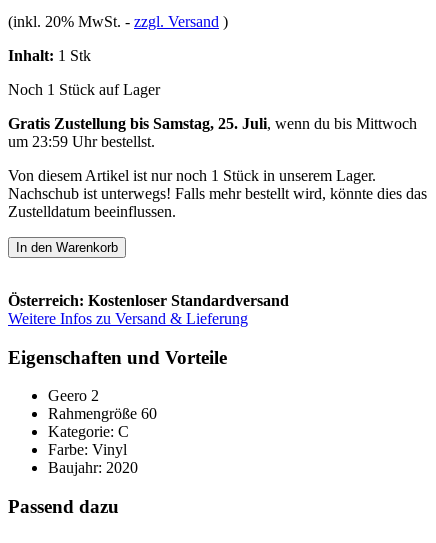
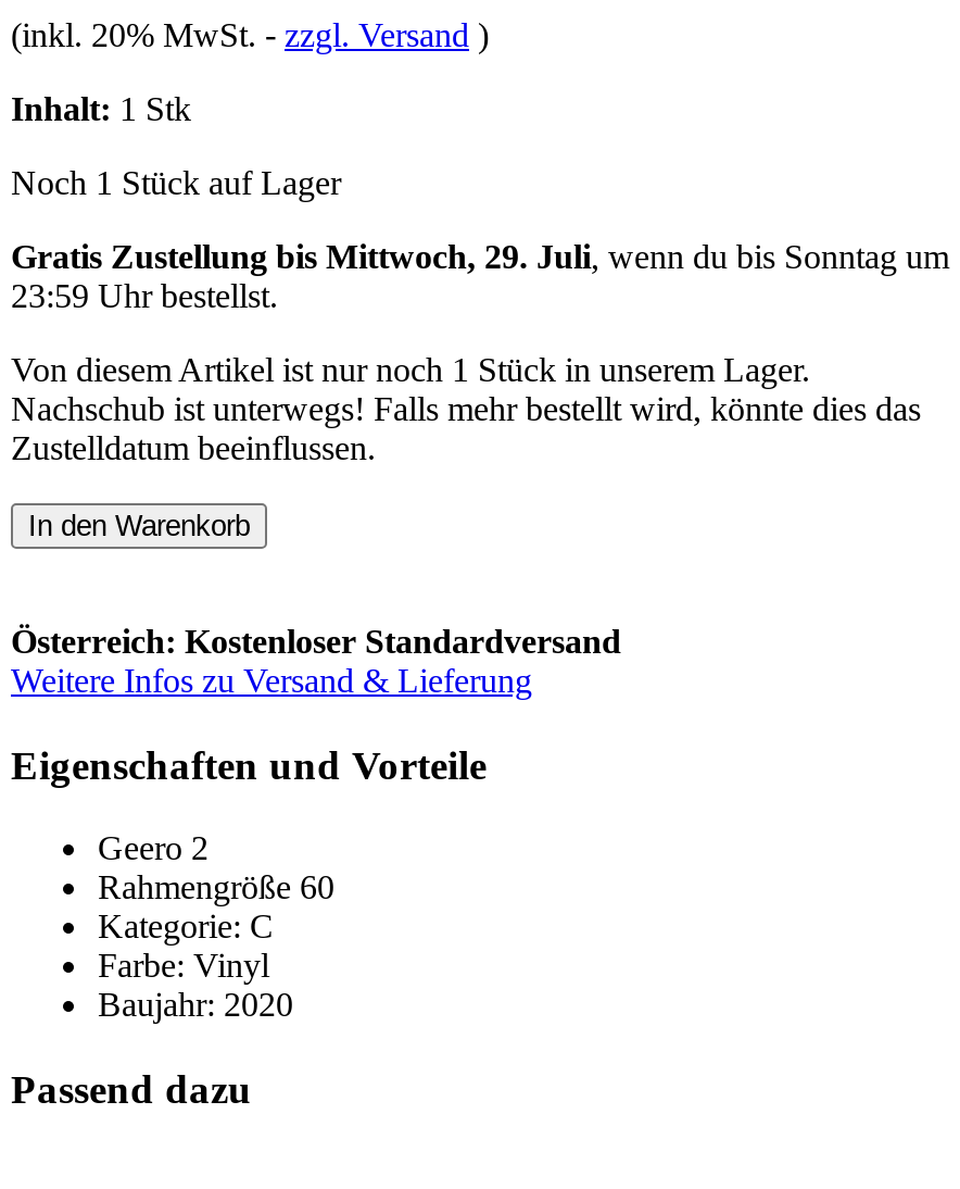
[8,115,417,150] Gratis Zustellung bis Samstag, 25. Juli, wenn du bis Mittwoch | um 23:59 Uhr bestellst. -> [11,238,949,314] Gratis Zustellung bis Mittwoch, 29. Juli, wenn du bis Sonntag um | 23:59 Uhr bestellst.

